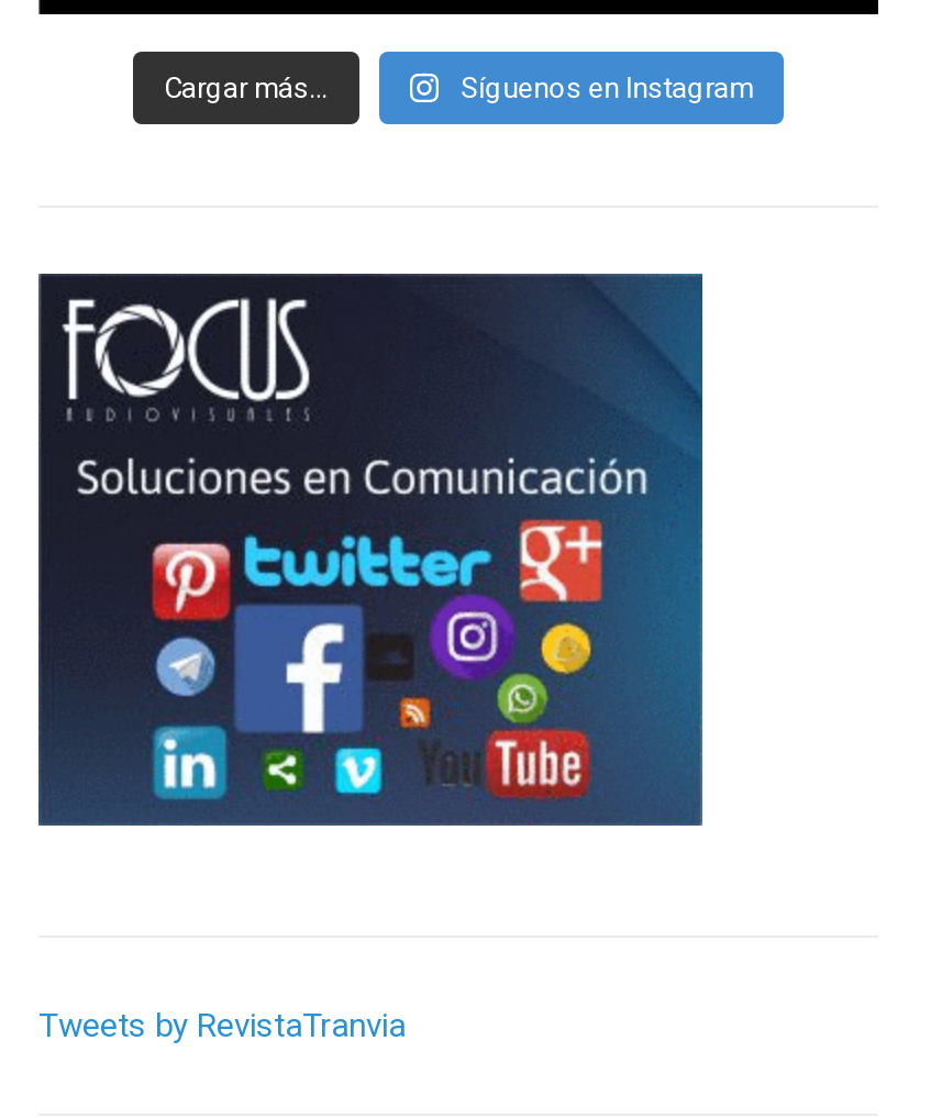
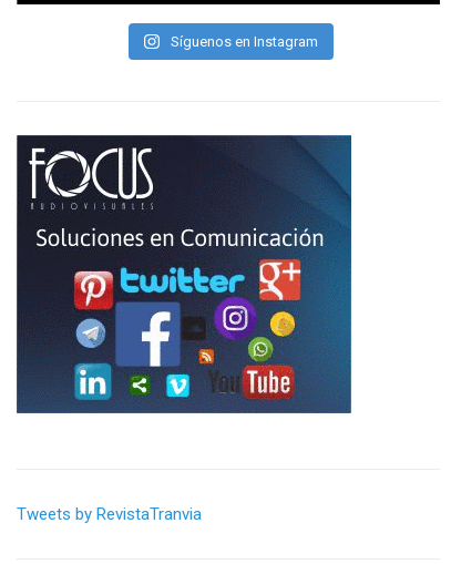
[164,72,328,105] Cargar más… -> none

